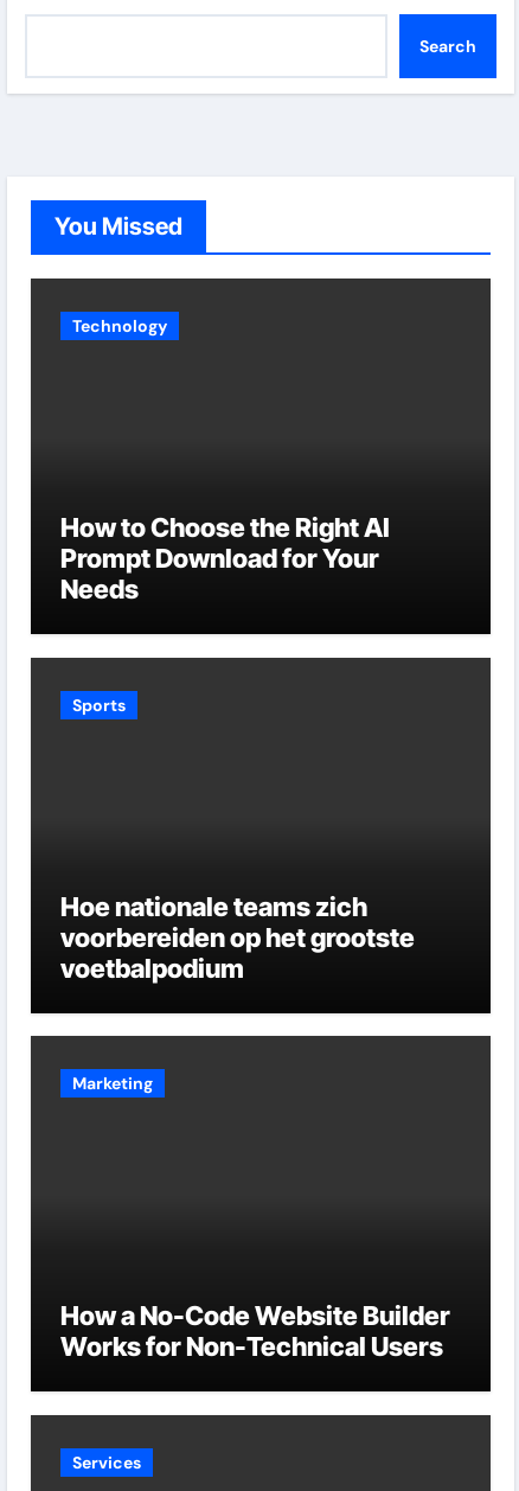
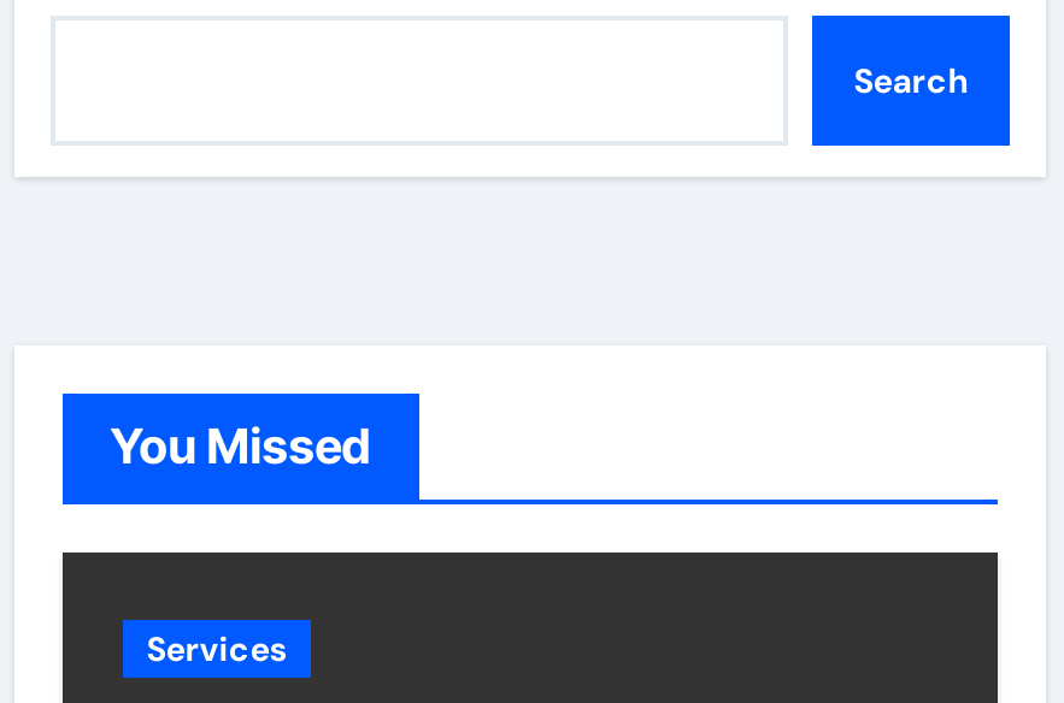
[72,315,167,337] Technology -> none
[60,512,390,604] How to Choose the Right AI | Prompt Download for Your | Needs -> none
[72,694,125,715] Sports -> none
[60,891,414,983] Hoe nationale teams zich | voorbereiden op het grootste | voetbalpodium -> none
[72,1073,153,1094] Marketing -> none
[60,1300,450,1362] How a No-Code Website Builder | Works for Non-Technical Users -> none

